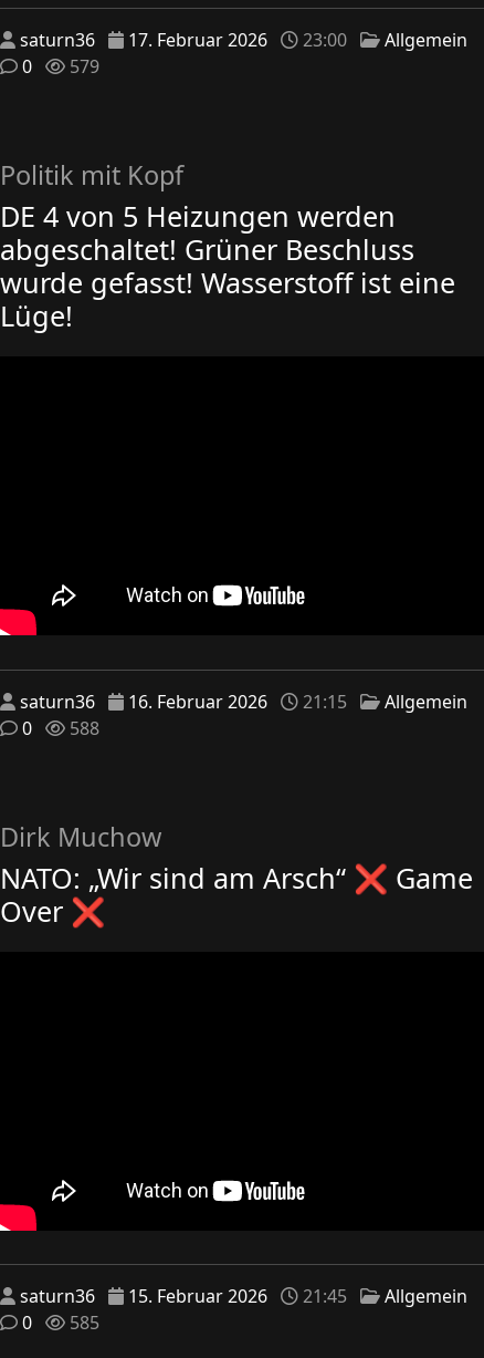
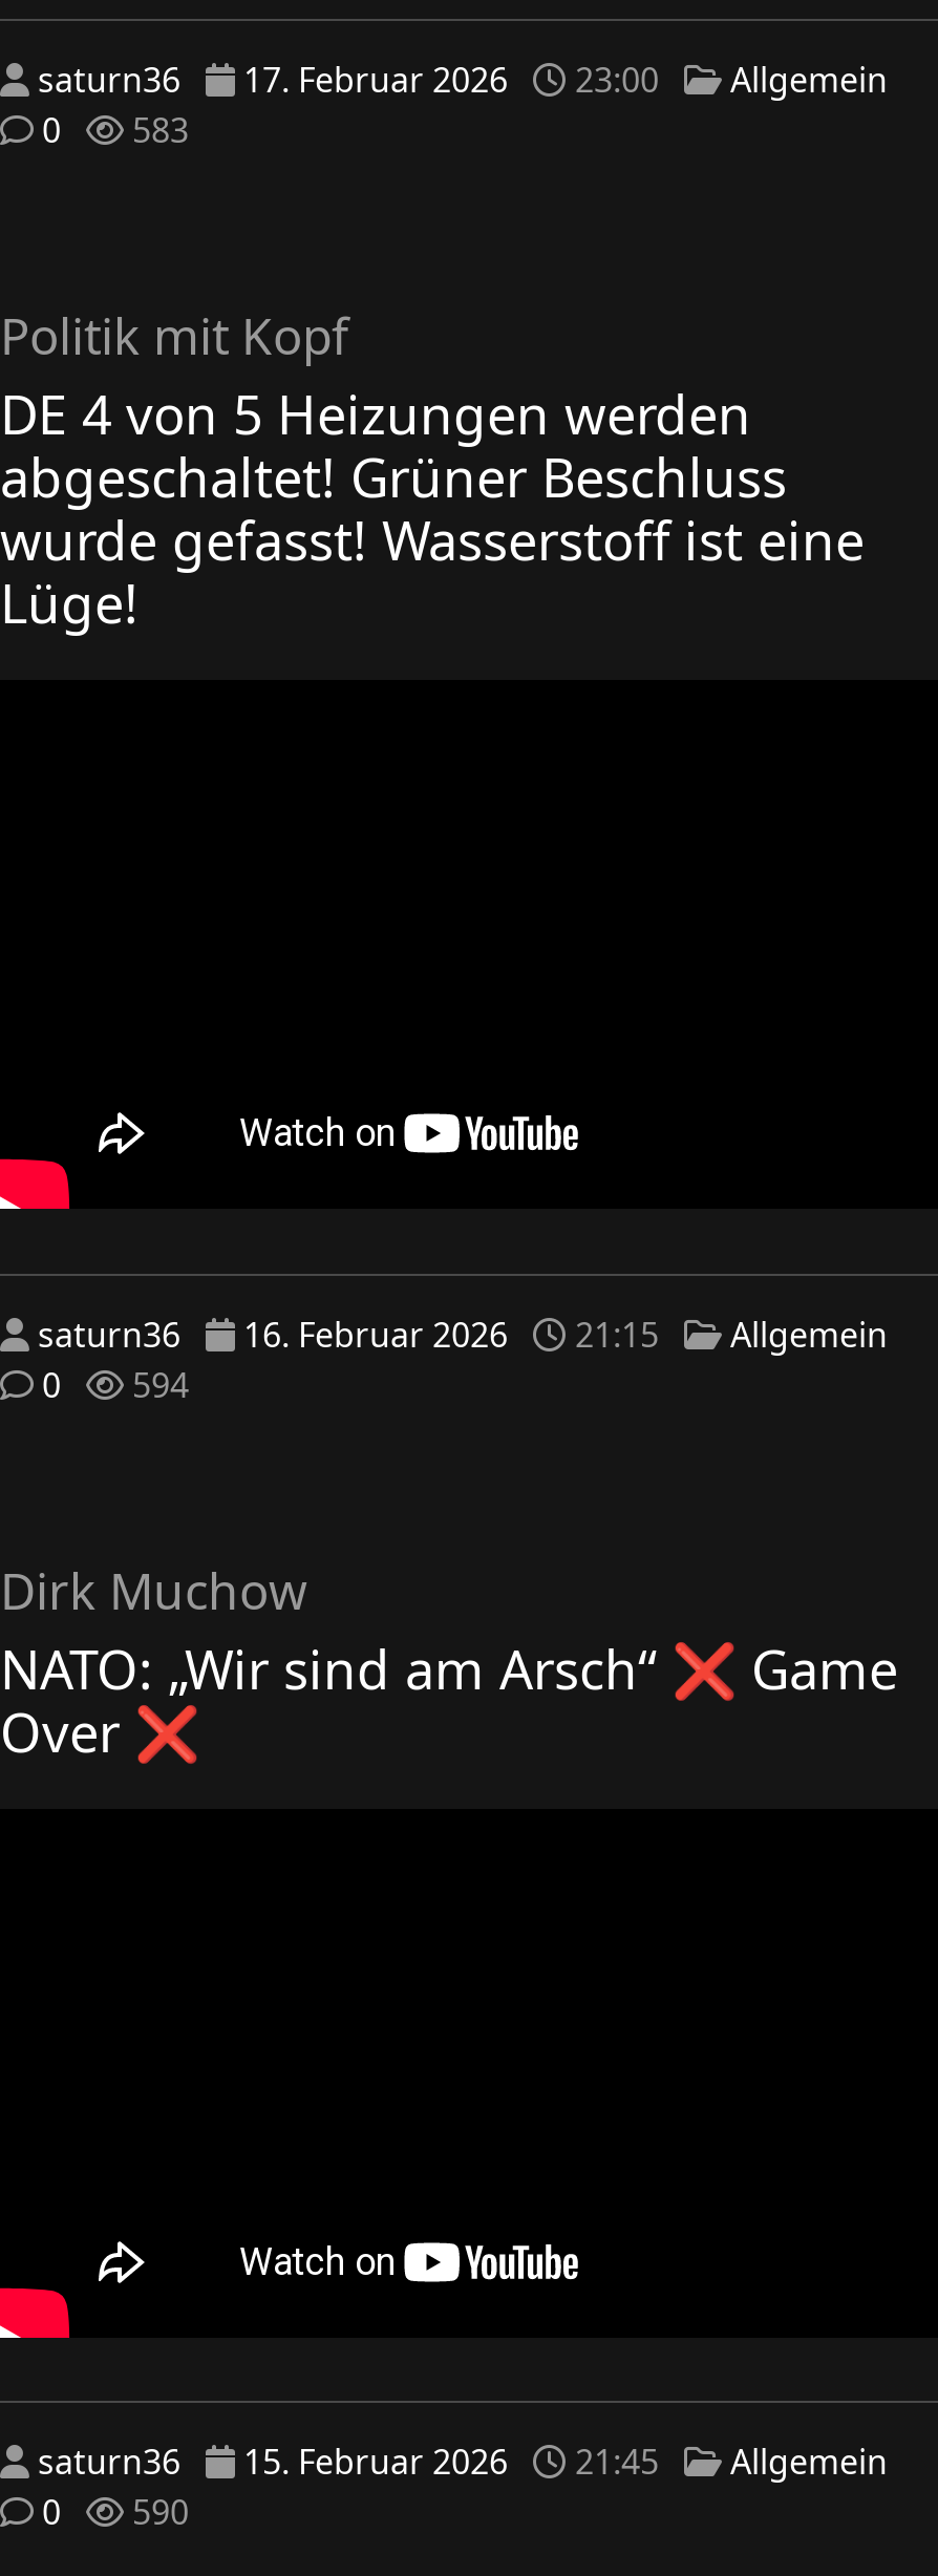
[22,54,99,78] 0 579 -> [42,107,189,153] 0 583
[22,716,99,740] 0 588 -> [42,1361,189,1408] 0 594
[22,1311,99,1335] 0 585 -> [42,2490,189,2536] 0 590

